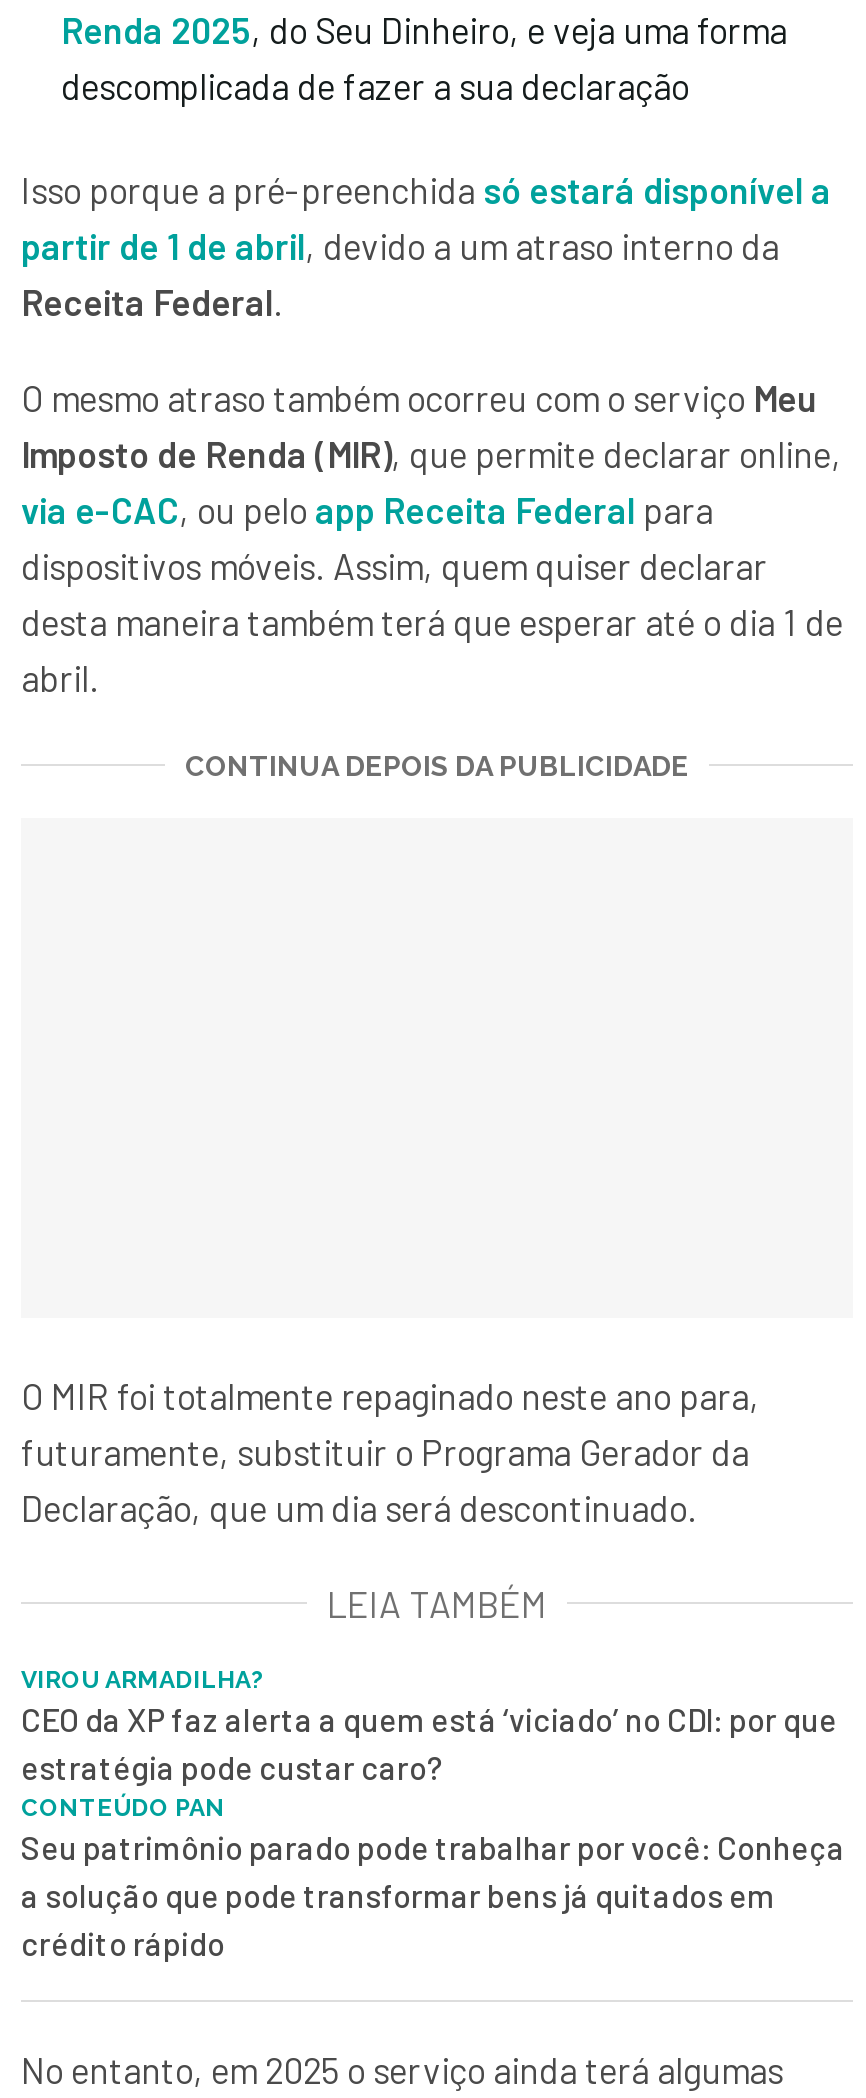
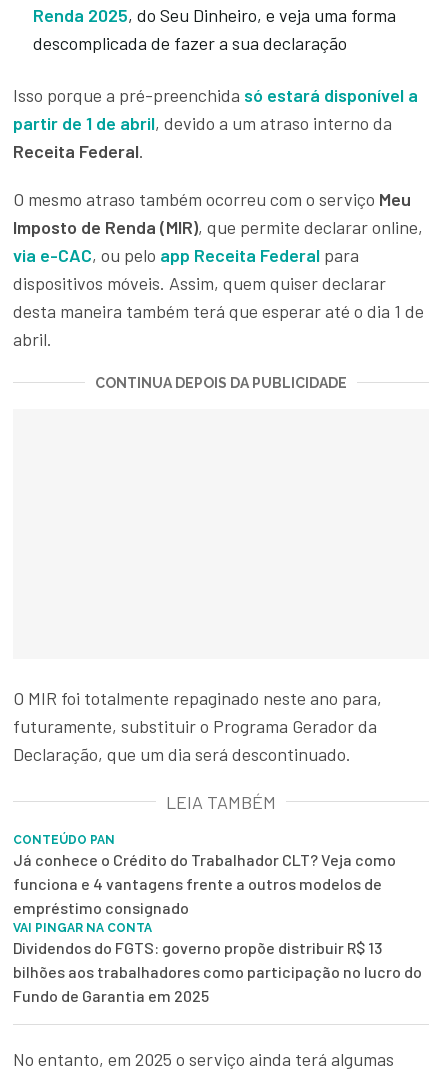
[21,1666,837,1786] VIROU ARMADILHA? | CEO da XP faz alerta a quem está ‘viciado’ no CDI: por que | estratégia pode custar caro? -> none
moved [21,1794,225,1822] -> [13,833,115,847]: CONTEÚDO PAN
[21,1828,845,1962] Seu patrimônio parado pode trabalhar por você: Conheça | a solução que pode transformar bens já quitados em | crédito rápido -> [13,850,422,1005] Já conhece o Crédito do Trabalhador CLT? Veja como | funciona e 4 vantagens frente a outros modelos de | empréstimo consignado | VAI PINGAR NA CONTA | Dividendos do FGTS: governo propõe distribuir R$ 13 | bilhões aos trabalhadores como participação no lucro do | Fundo de Garantia em 2025

